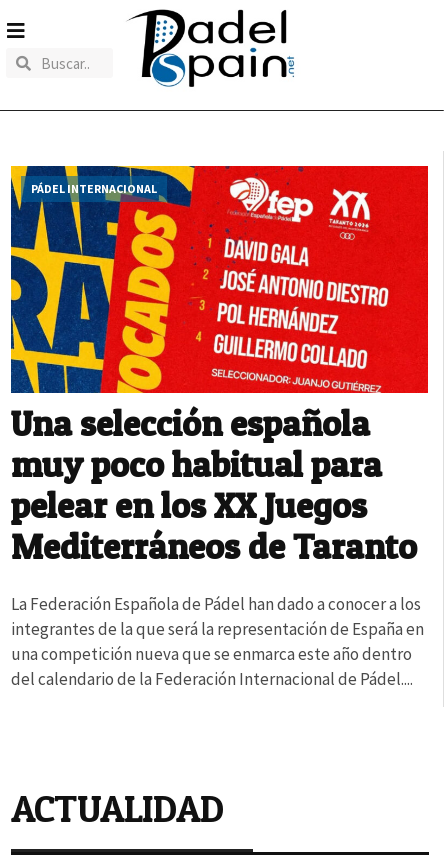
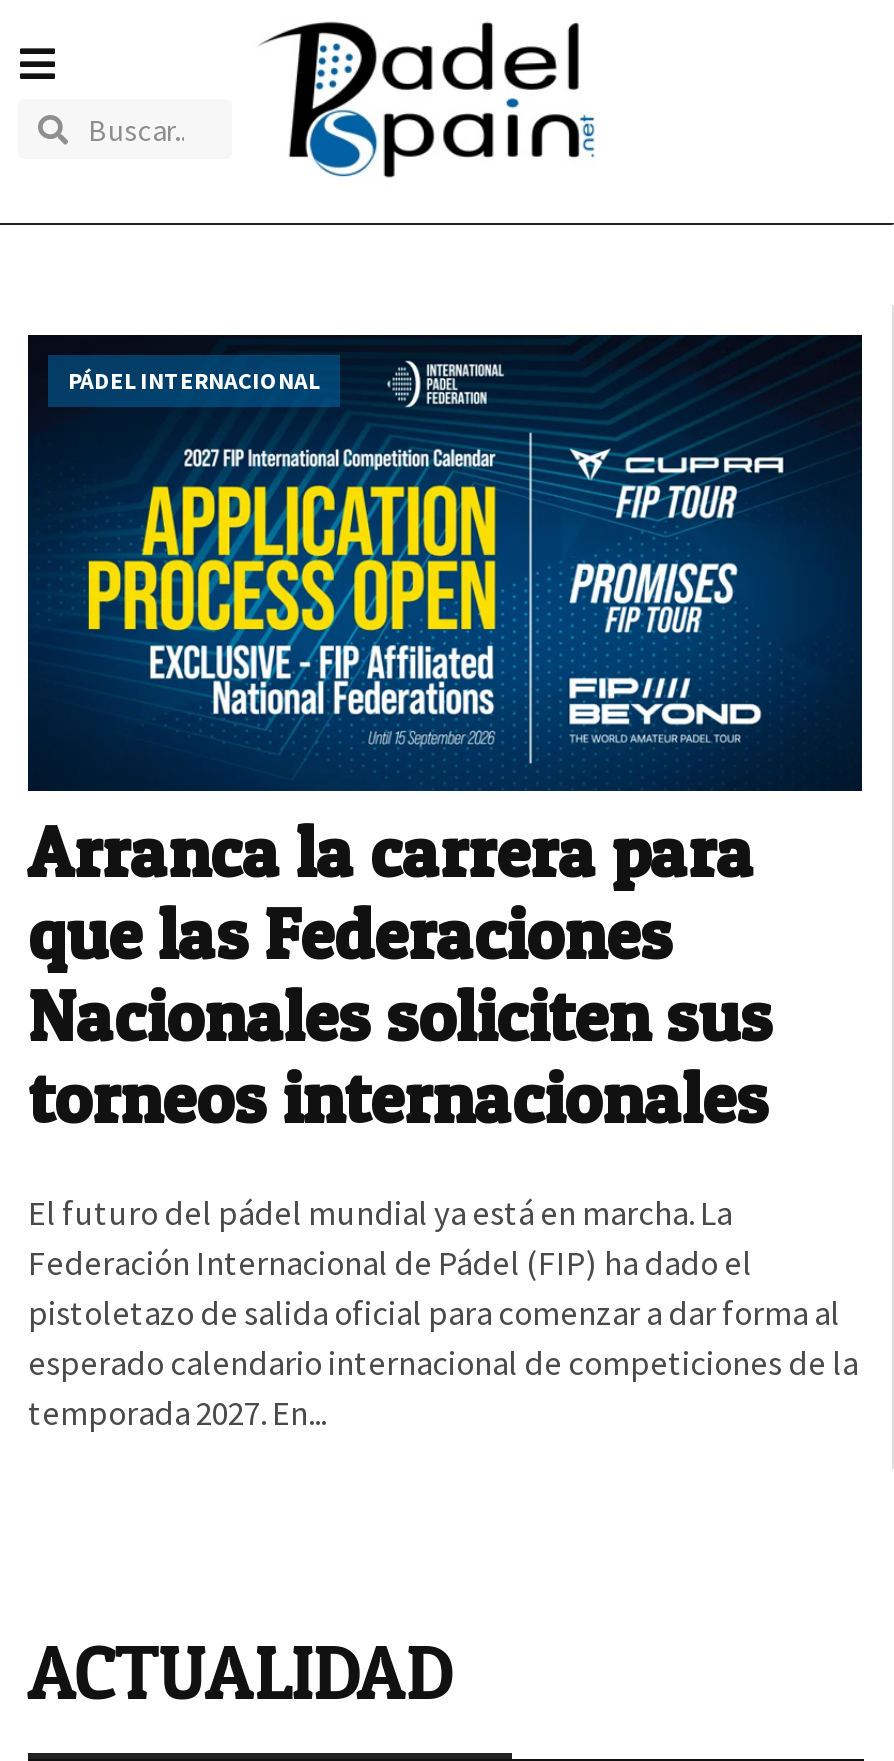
[10,165,429,568] [image] | Una selección española | muy poco habitual para | pelear en los XX Juegos | Mediterráneos de Taranto -> [26,333,864,1140] [image] | Arranca la carrera para | que las Federaciones | Nacionales soliciten sus | torneos internacionales
[11,593,424,690] La Federación Española de Pádel han dado a conocer a los | integrantes de la que será la representación de España en | una competición nueva que se enmarca este año dentro | del calendario de la Federación Internacional de Pádel.... -> [28,1190,858,1434] El futuro del pádel mundial ya está en marcha. La | Federación Internacional de Pádel (FIP) ha dado el | pistoletazo de salida oficial para comenzar a dar forma al | esperado calendario internacional de competiciones de la | temporada 2027. En...

